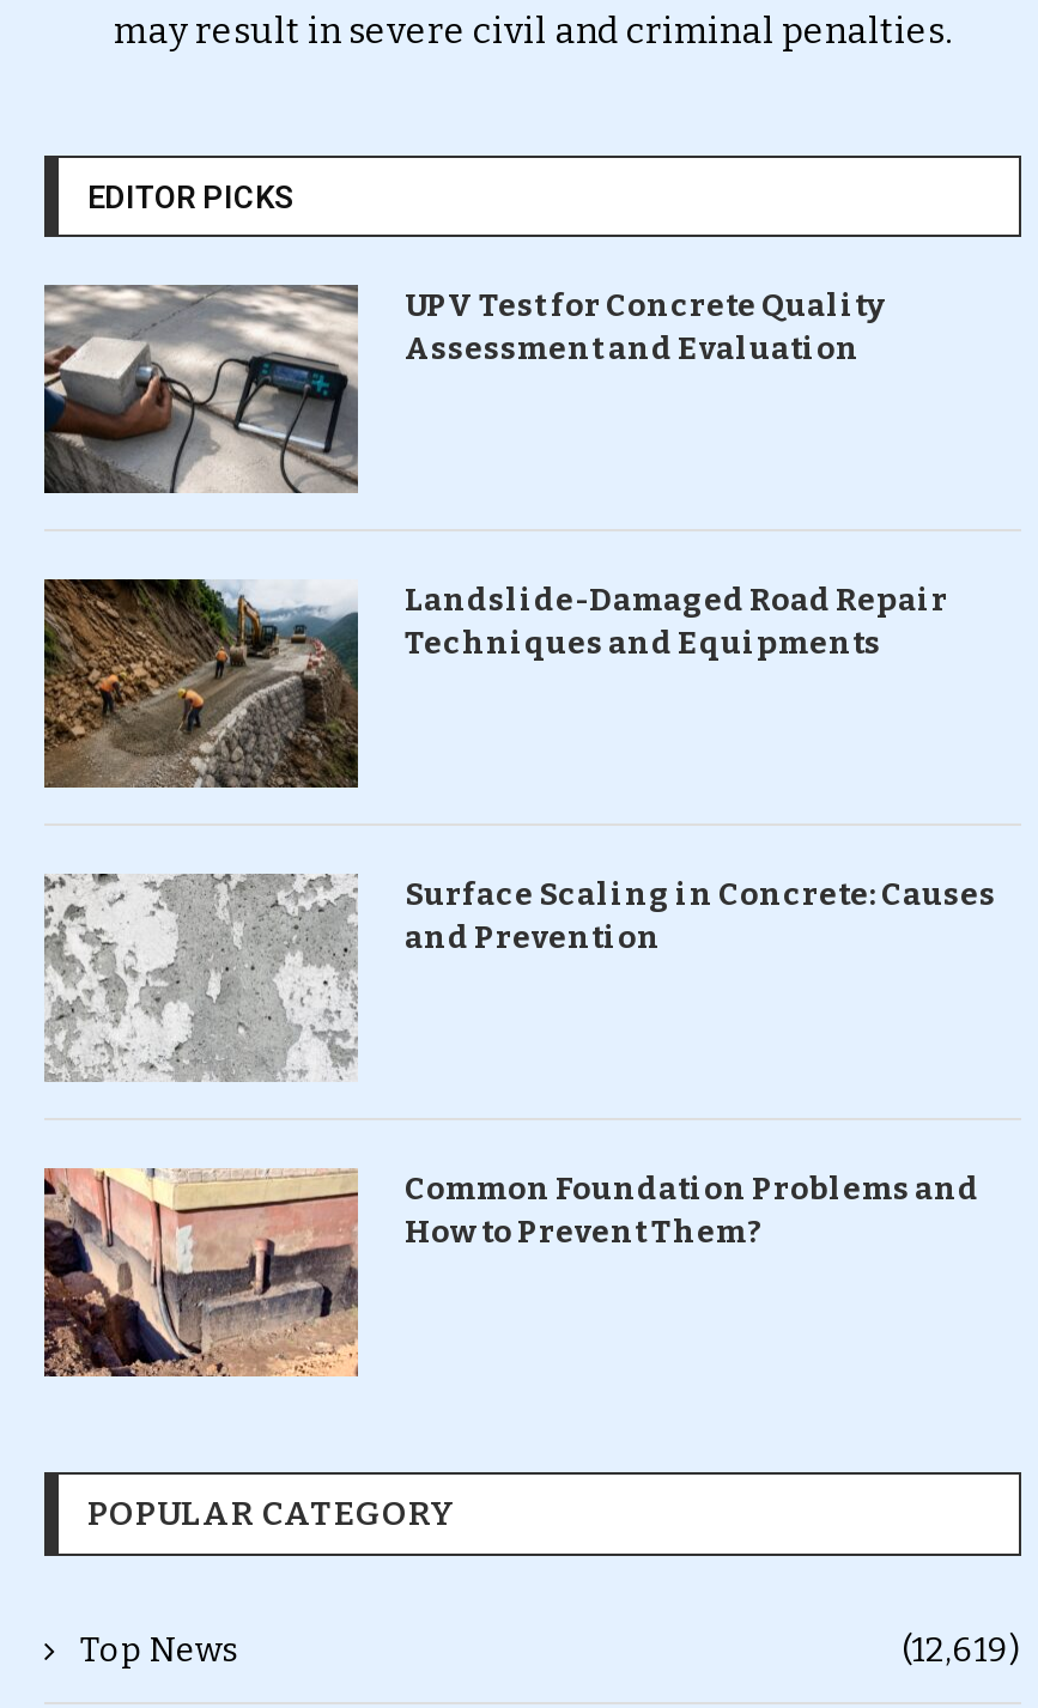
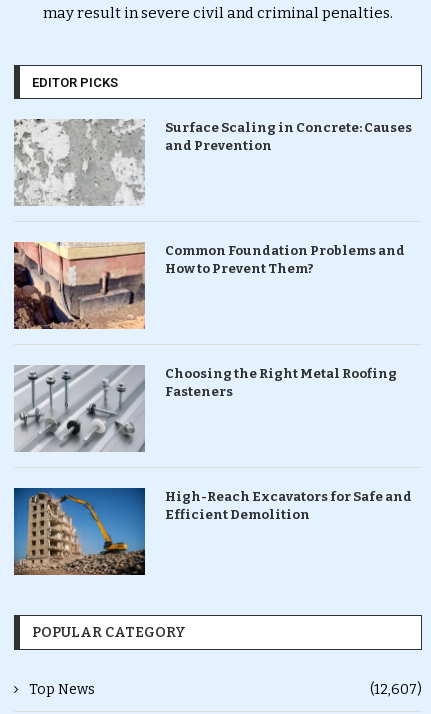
[42,282,884,496] [image] | UPV Test for Concrete Quality | Assessment and Evaluation -> none
[42,577,948,790] [image] | Landslide-Damaged Road Repair | Techniques and Equipments -> none
moved [42,871,996,1249] -> [13,118,411,276]: [image] | Surface Scaling in Concrete: Causes | and Prevention | Common Foundation Problems and | How to Prevent Them?
moved [40,1163,363,1381] -> [12,240,147,331]: [image]
none -> [13,487,411,576] [image] | High-Reach Excavators for Safe and | Efficient Demolition
none -> [14,364,396,453] [image] | Choosing the Right Metal Roofing | Fasteners
[902,1629,1021,1670] (12,619) -> [370,681,422,698] (12,607)

